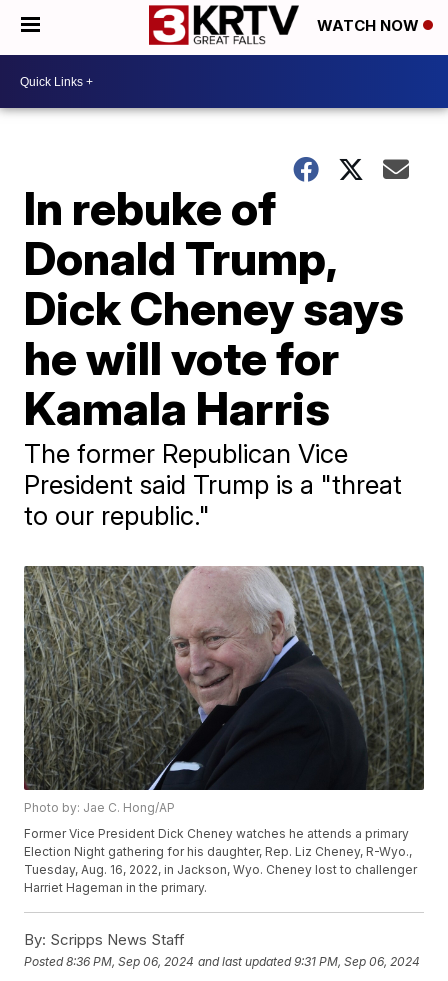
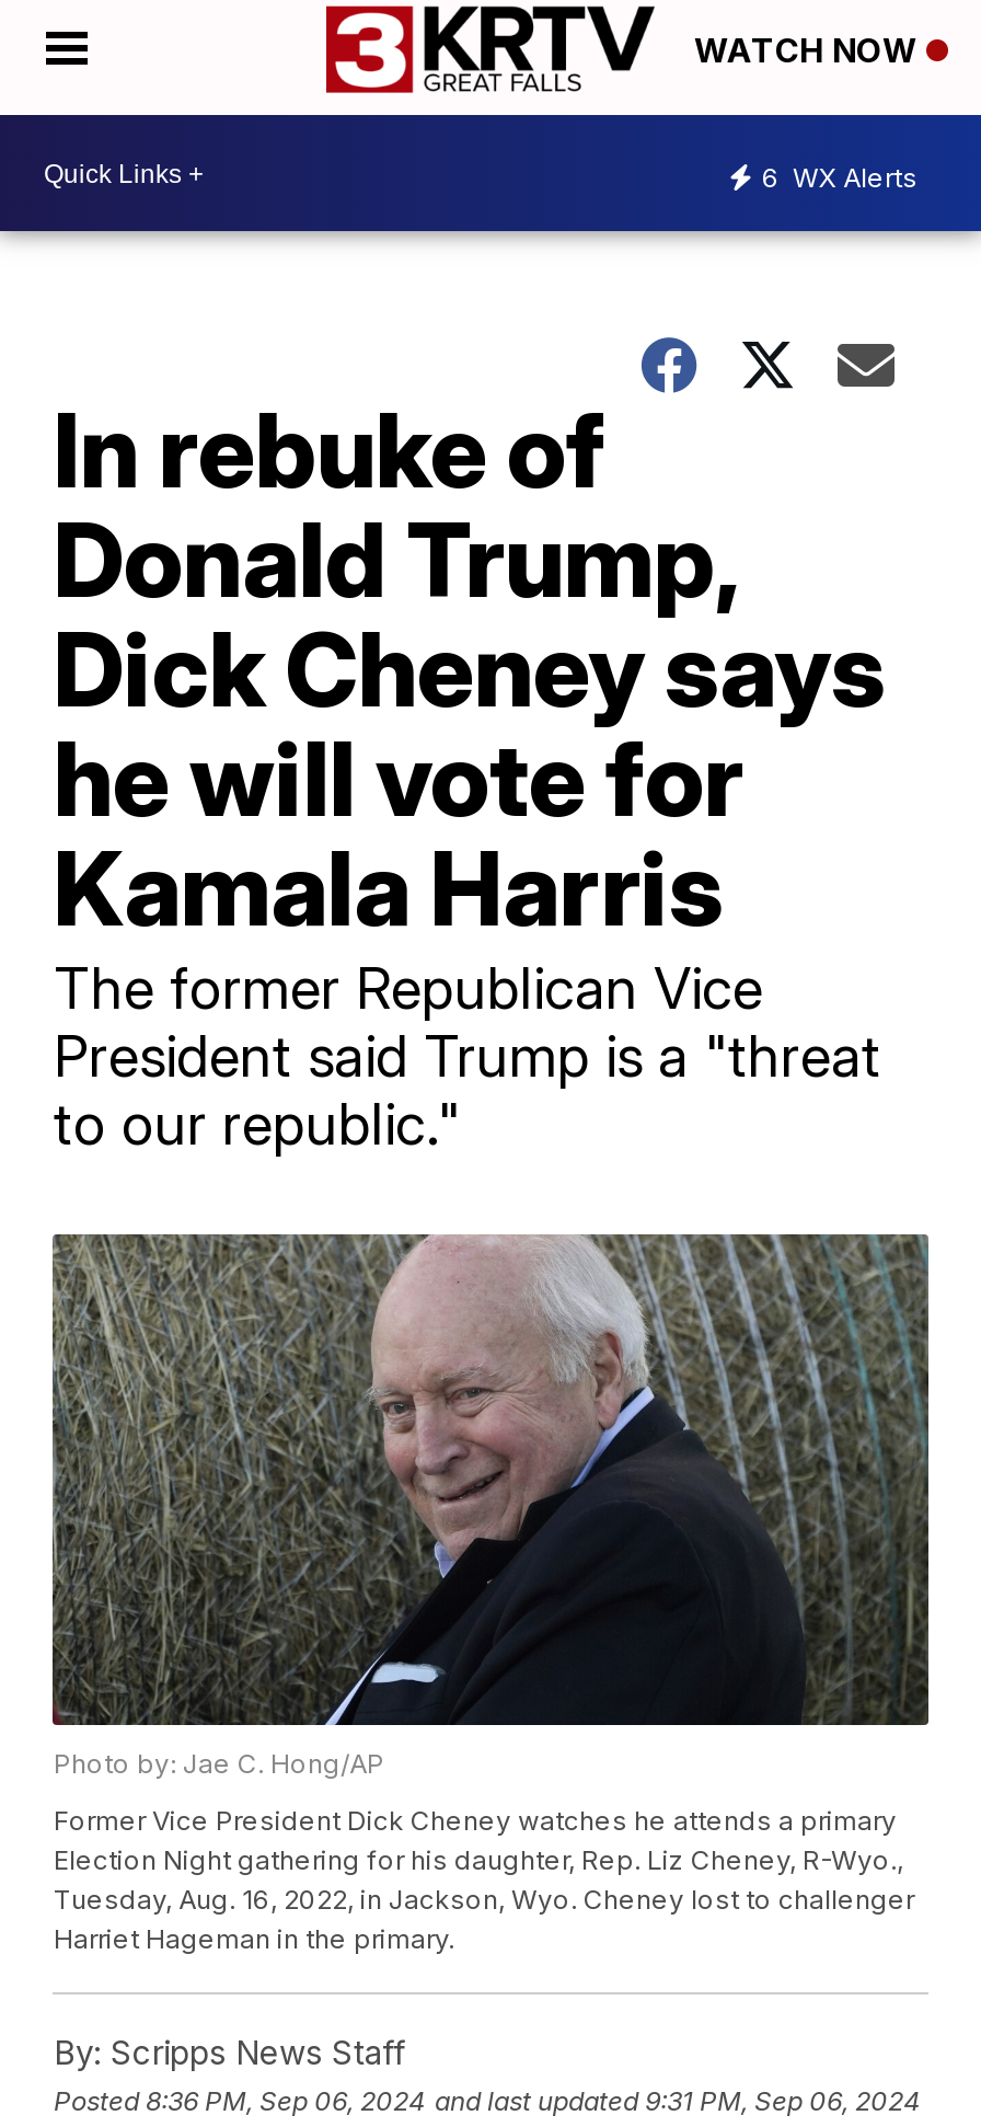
none -> [762,160,917,193] 6 WX Alerts

